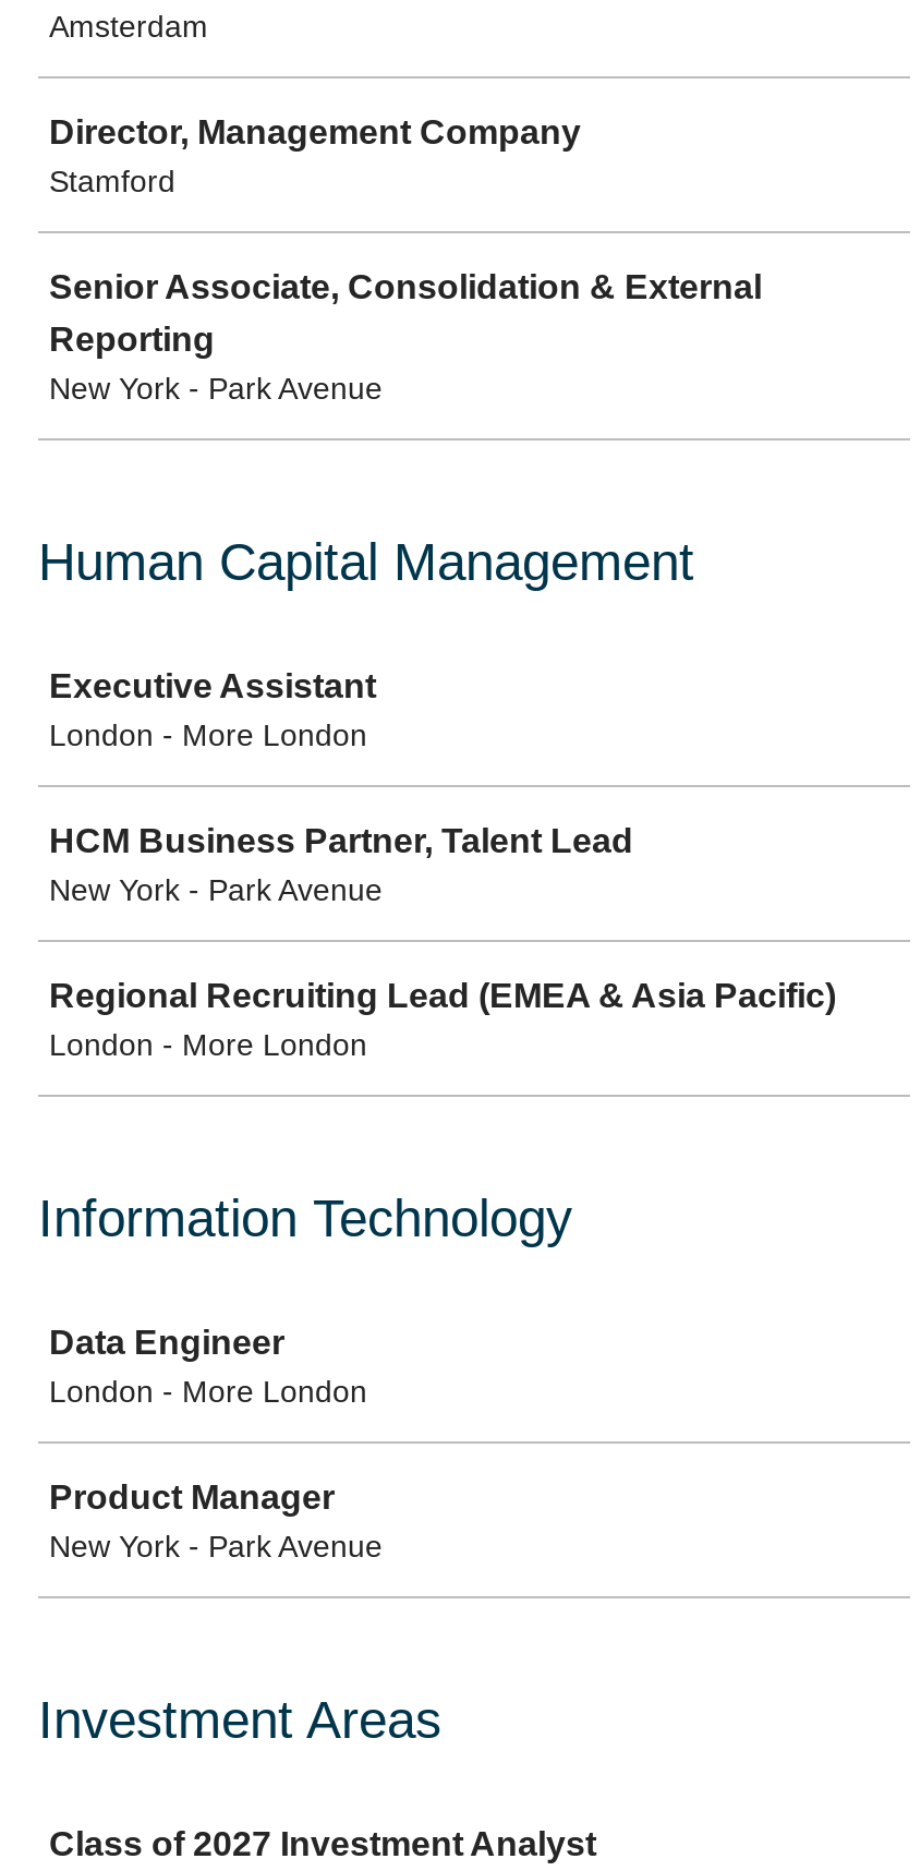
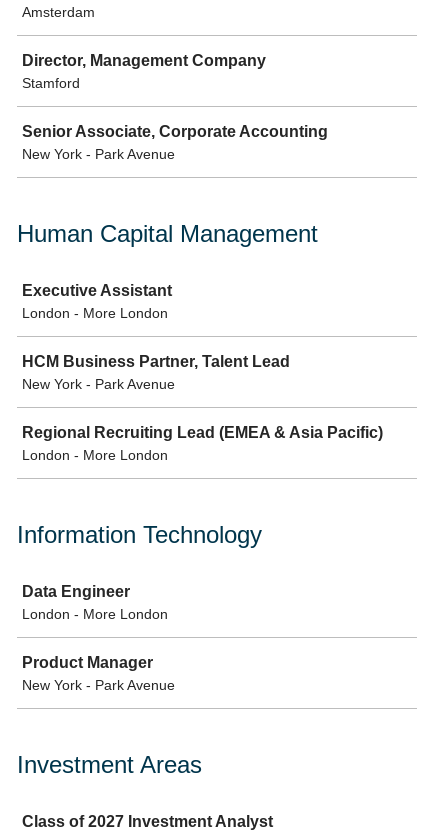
[49,268,762,358] Senior Associate, Consolidation & External | Reporting -> [22,123,328,140] Senior Associate, Corporate Accounting

